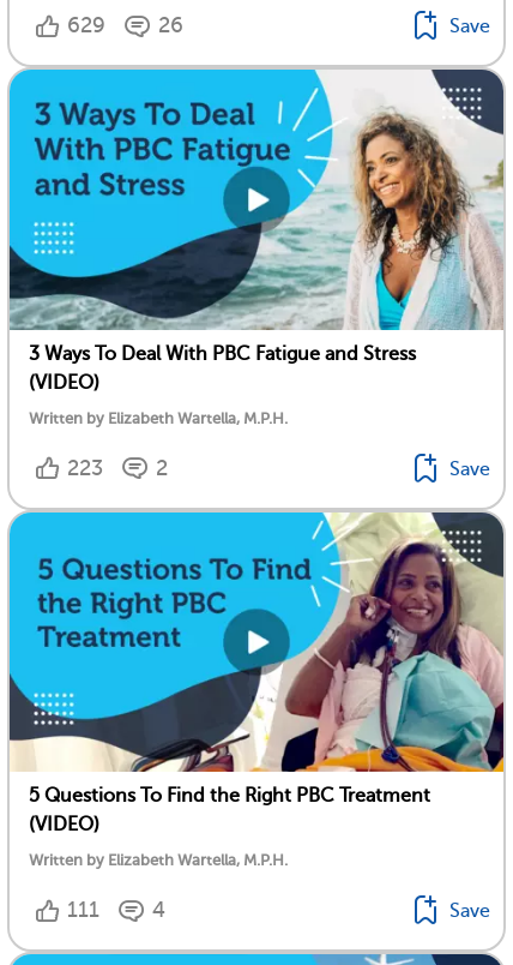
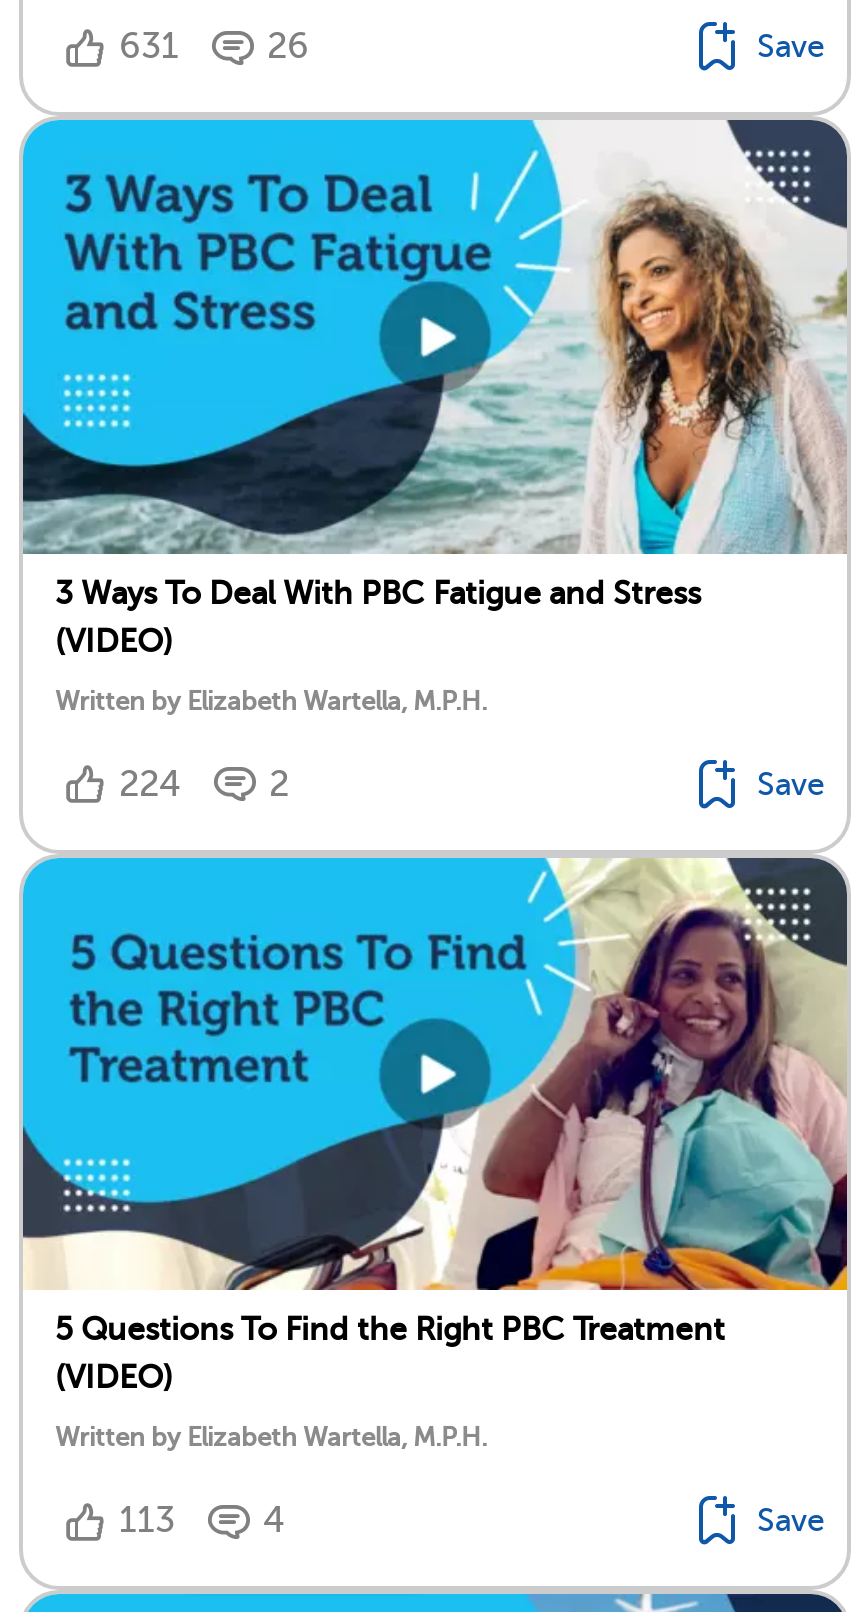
[67,13,105,37] 629 -> [119,26,179,66] 631
[67,456,103,480] 223 -> [119,763,181,803] 224
[67,898,99,922] 111 -> [119,1500,175,1540] 113

